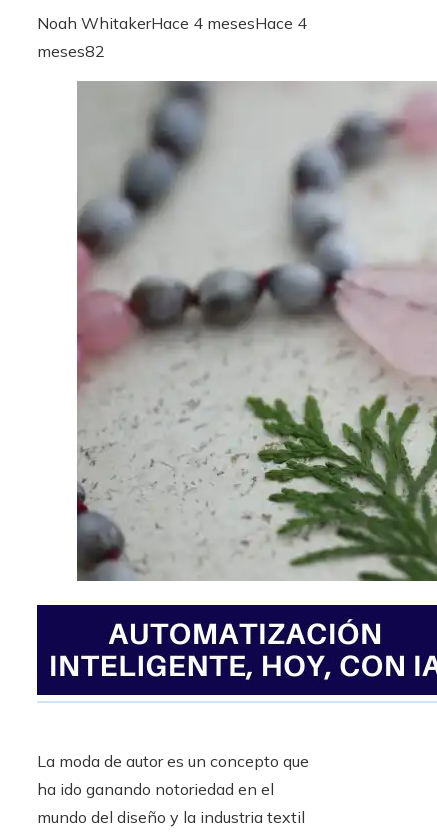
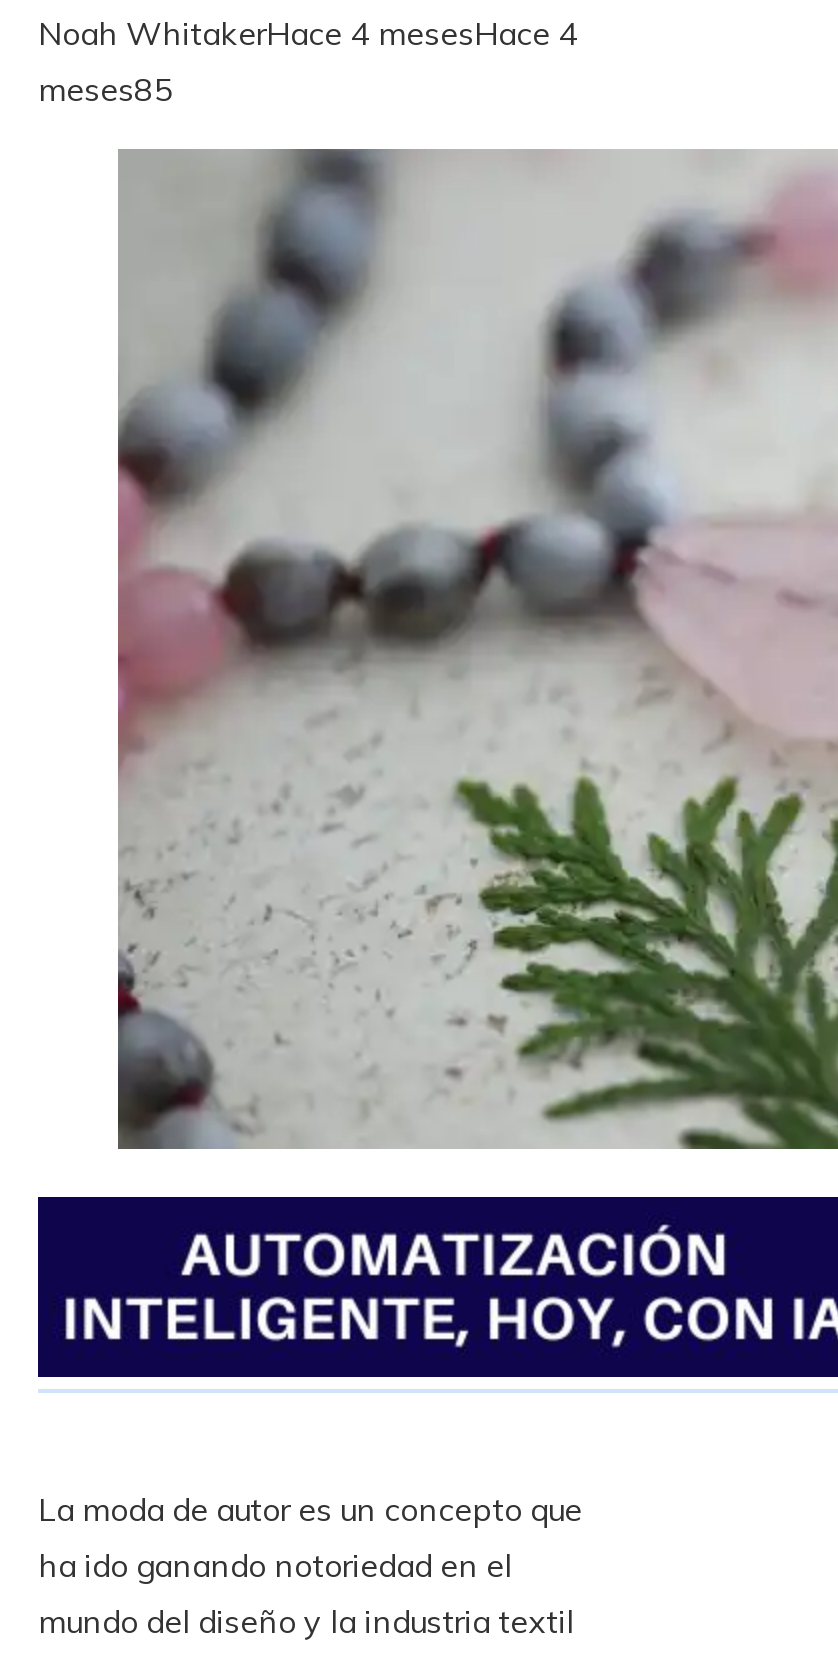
[37,41,105,61] meses82 -> [38,70,174,110] meses85

